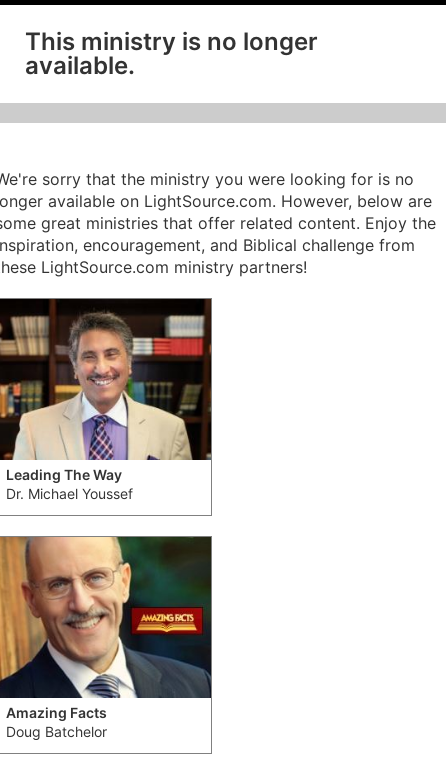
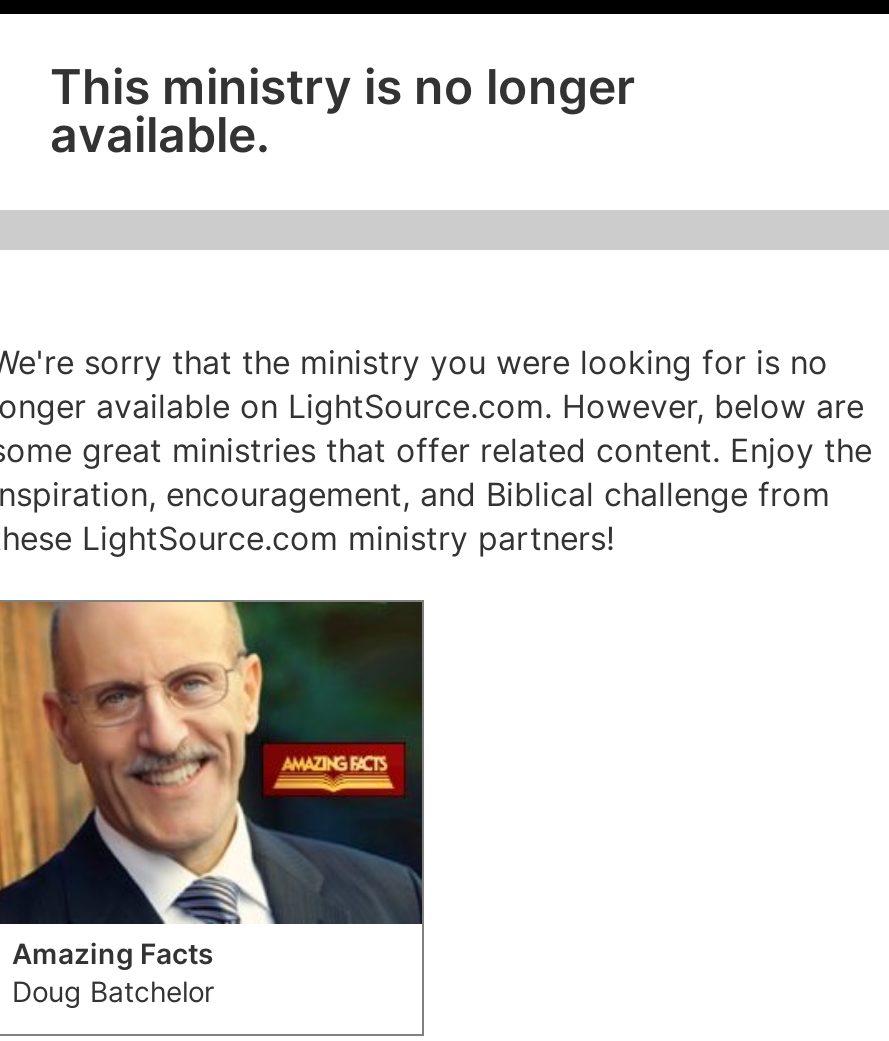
[3,298,212,502] [image] | Leading The Way | Dr. Michael Youssef -> none

